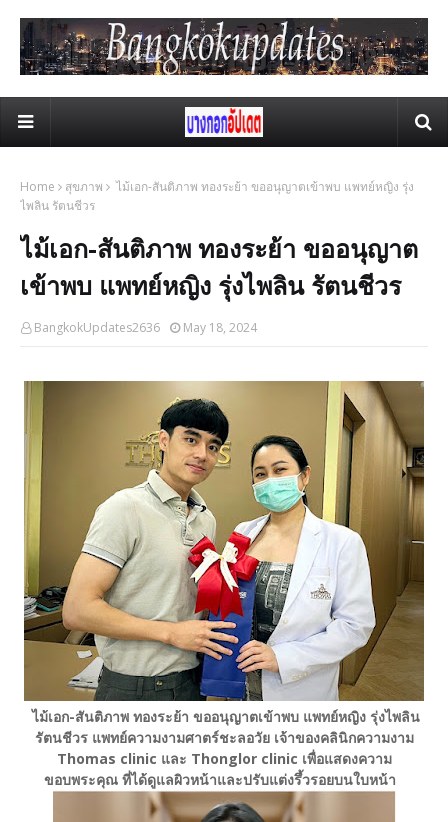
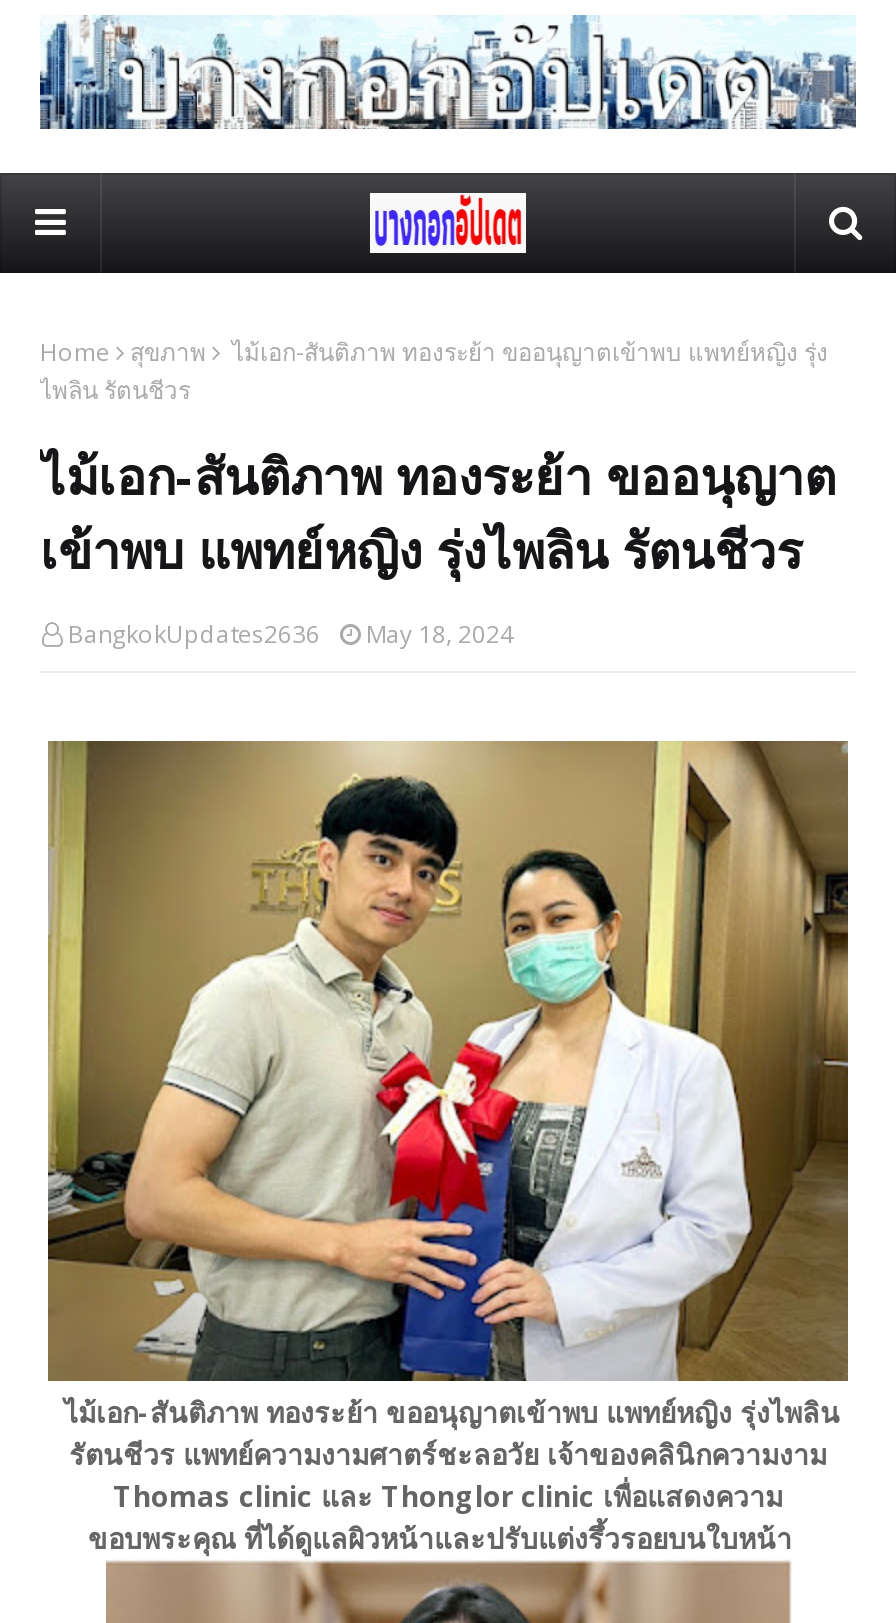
[19,17,429,76] [image] -> [38,15,856,131] [image]

